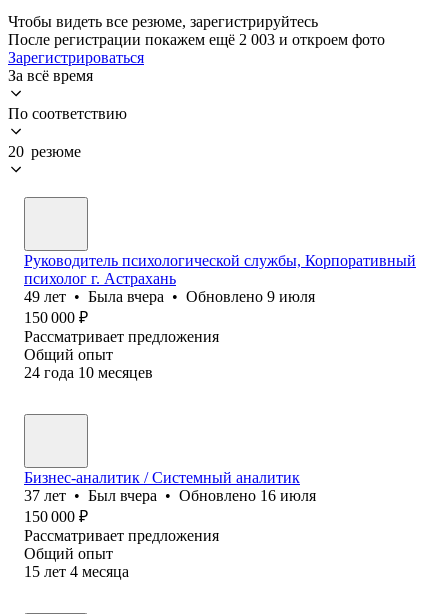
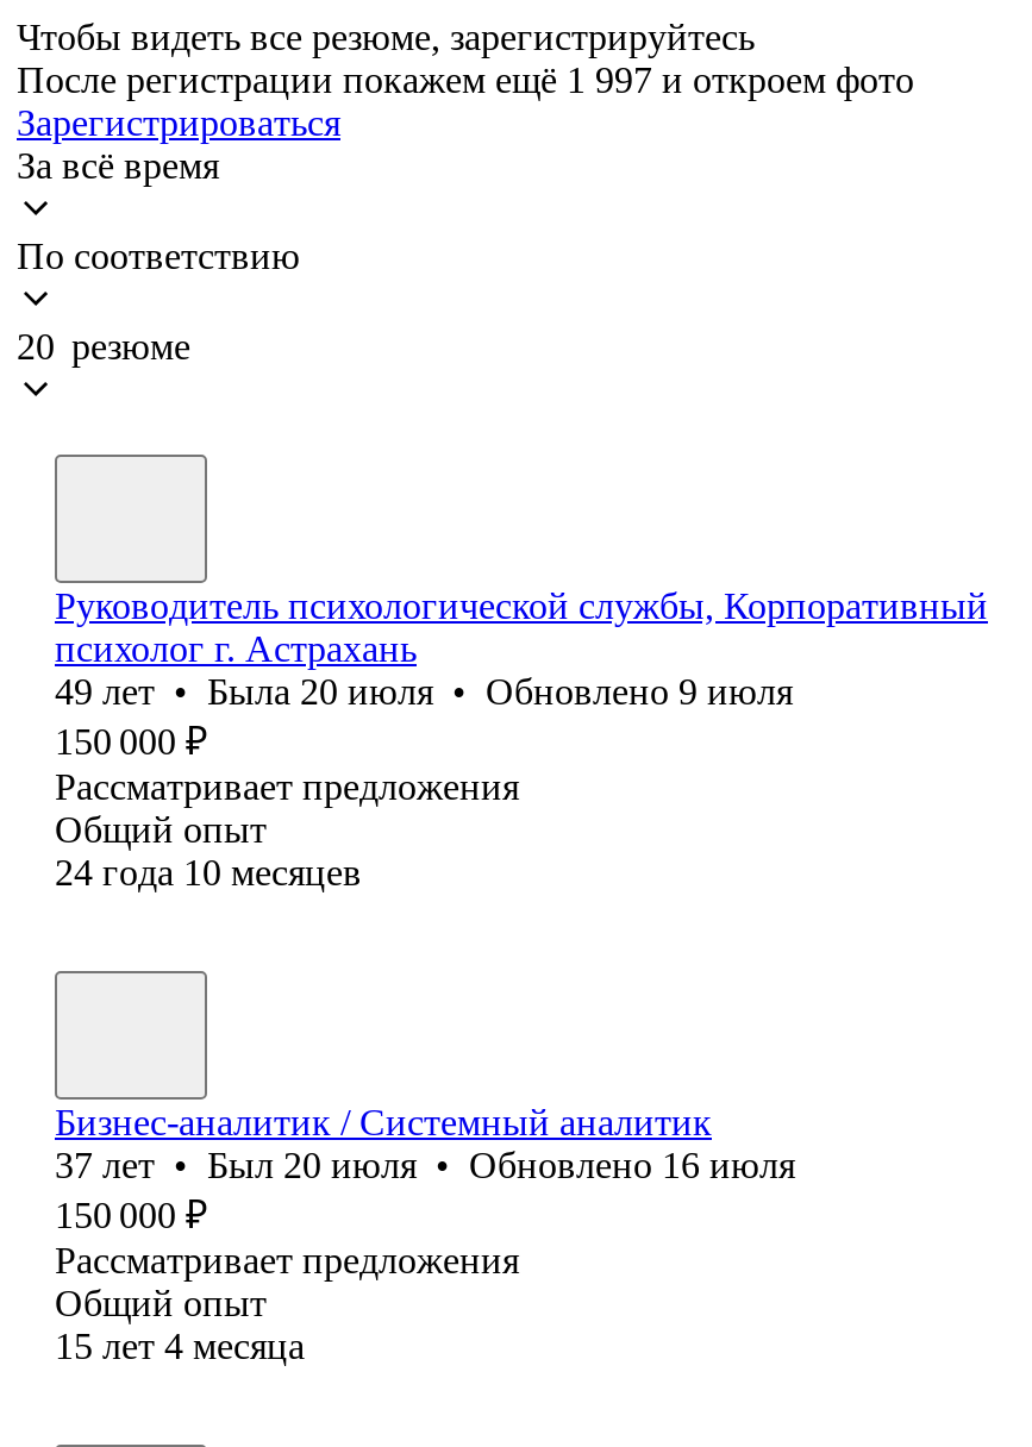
[8,31,385,48] После регистрации покажем ещё 2 003 и откроем фото -> [17,59,914,100] После регистрации покажем ещё 1 997 и откроем фото
[24,288,315,305] 49 лет • Была вчера • Обновлено 9 июля -> [55,671,793,711] 49 лет • Была 20 июля • Обновлено 9 июля
[24,487,316,504] 37 лет • Был вчера • Обновлено 16 июля -> [55,1145,795,1185] 37 лет • Был 20 июля • Обновлено 16 июля

